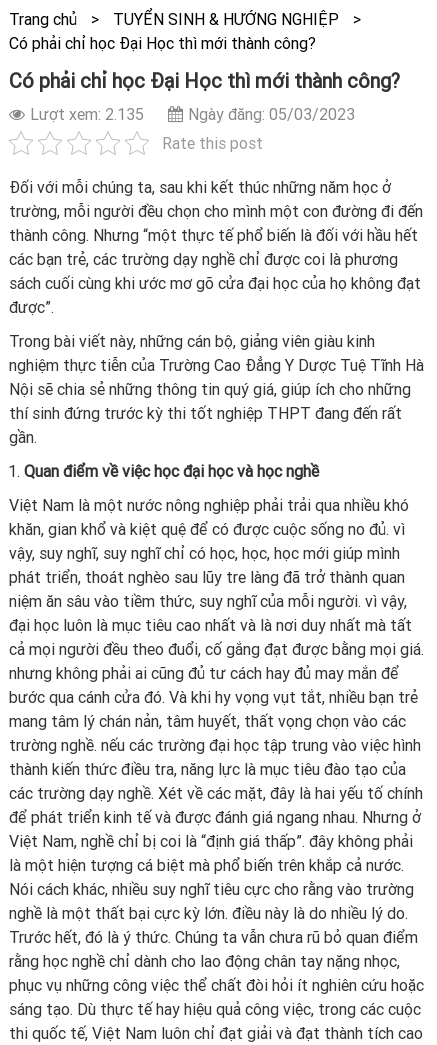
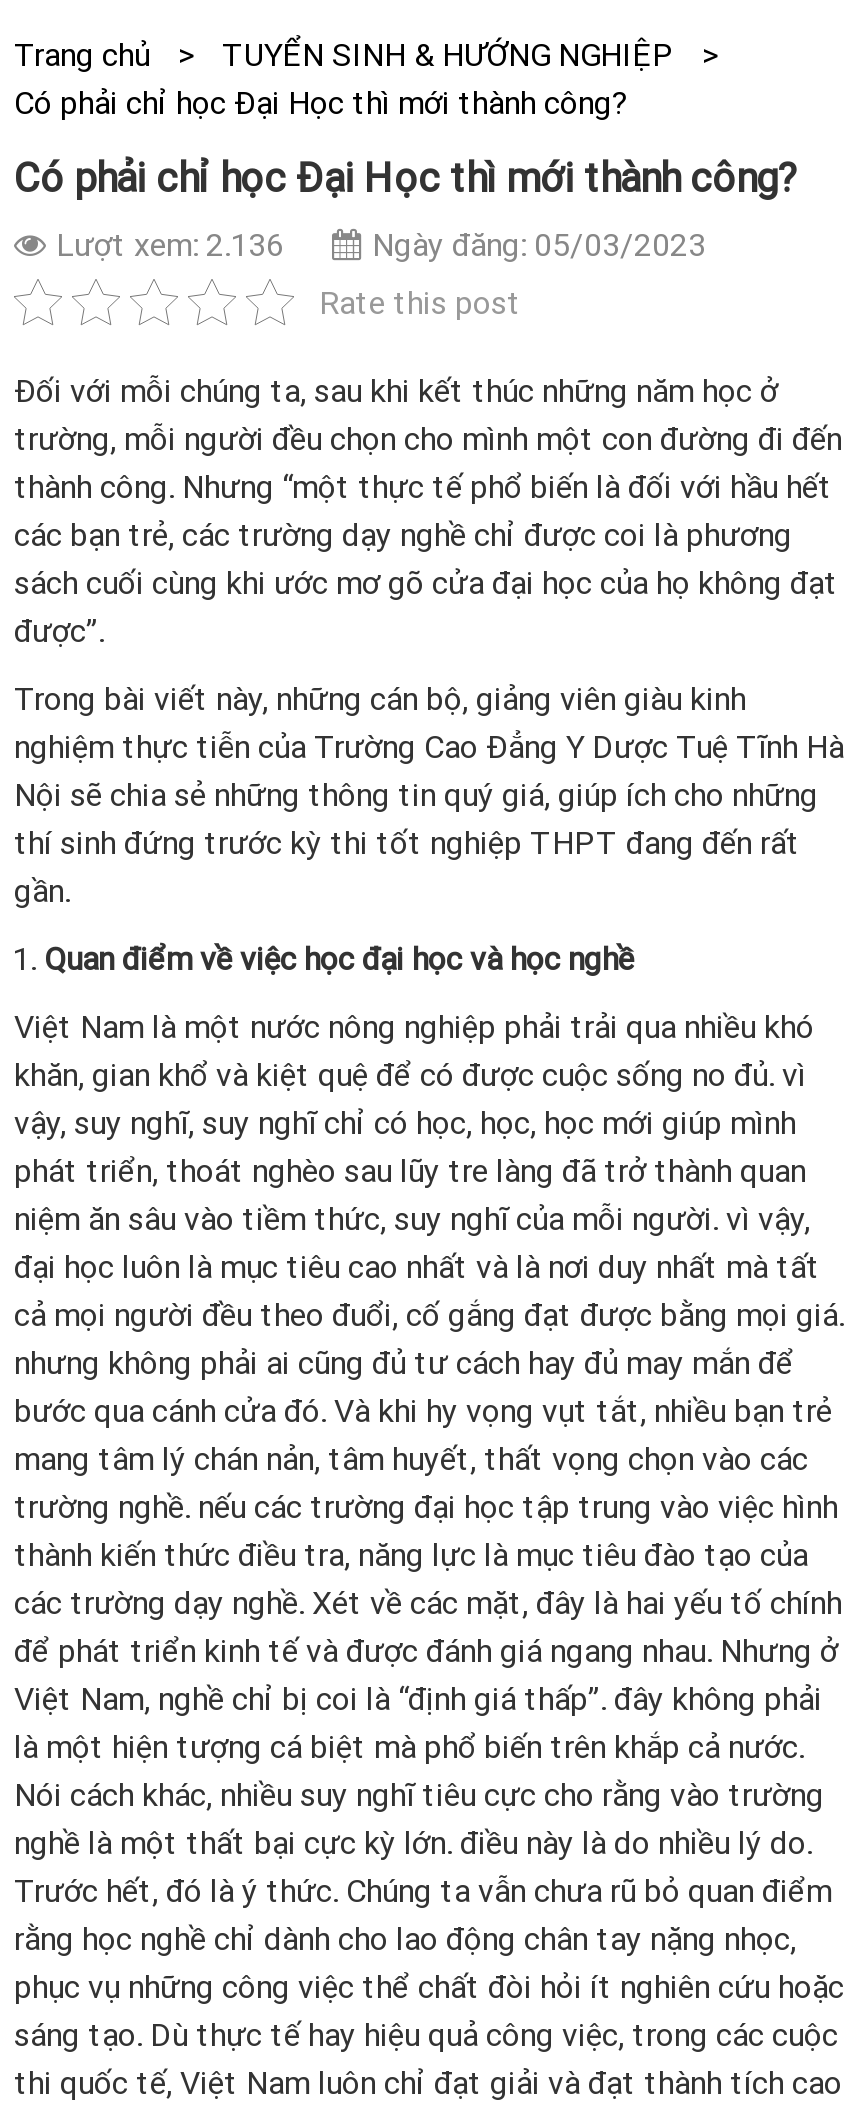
[30,104,355,124] Lượt xem: 2.135 Ngày đăng: 05/03/2023 -> [56,224,706,264] Lượt xem: 2.136 Ngày đăng: 05/03/2023

